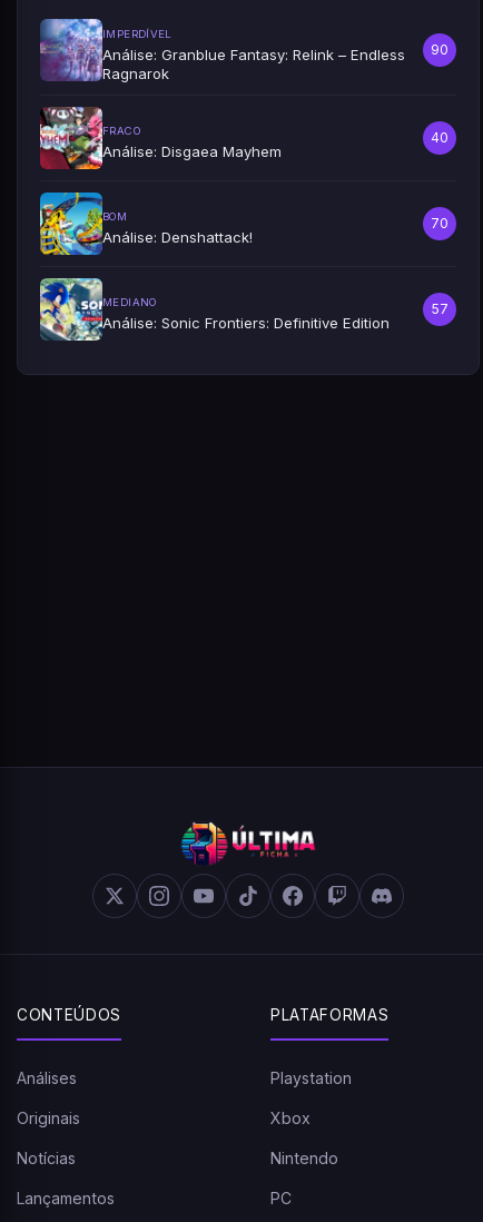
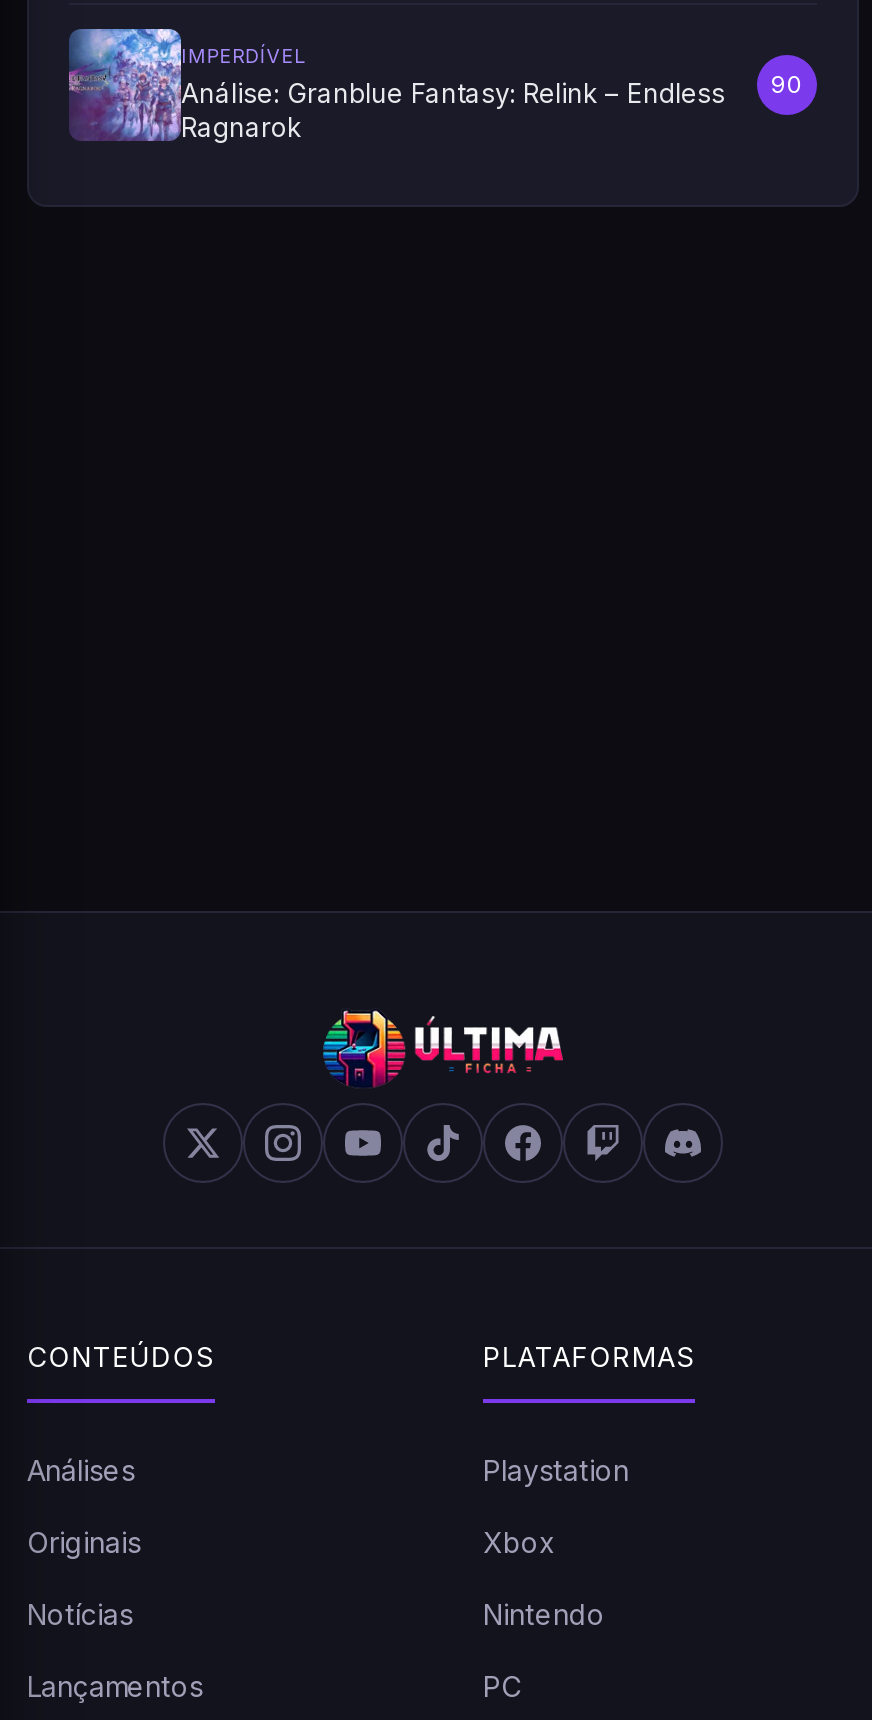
[39,106,282,170] [image] | FRACO | Análise: Disgaea Mayhem -> none
[431,129,448,146] 40 -> none
[39,191,253,256] [image] | BOM | Análise: Denshattack! -> none
[431,215,448,232] 70 -> none
[39,276,390,342] [image] | MEDIANO | Análise: Sonic Frontiers: Definitive Edition -> none
[431,301,448,317] 57 -> none

